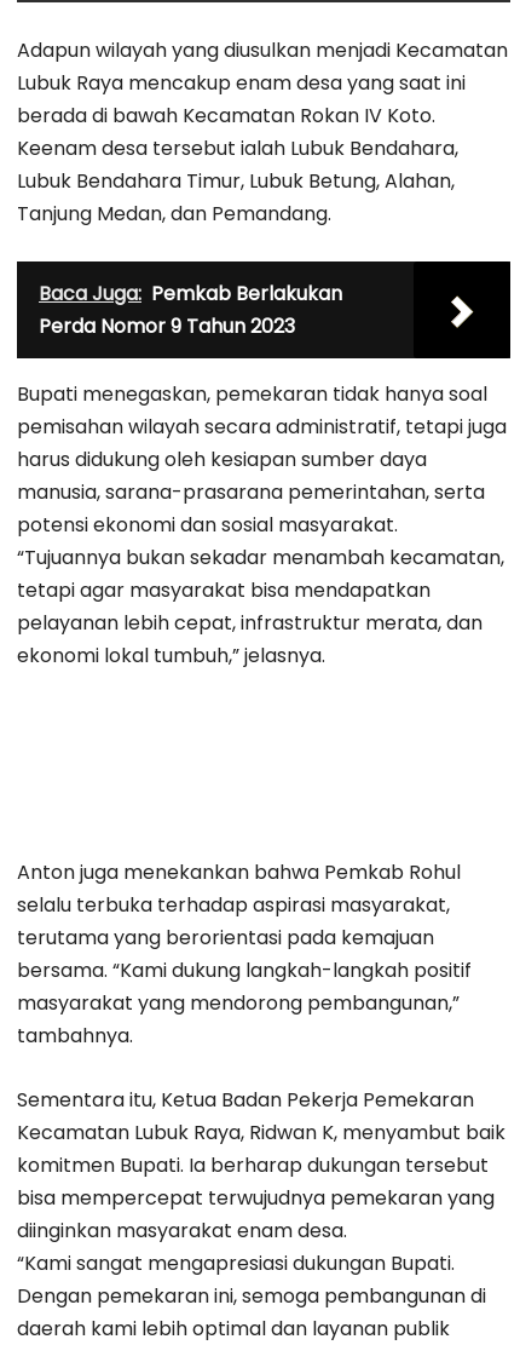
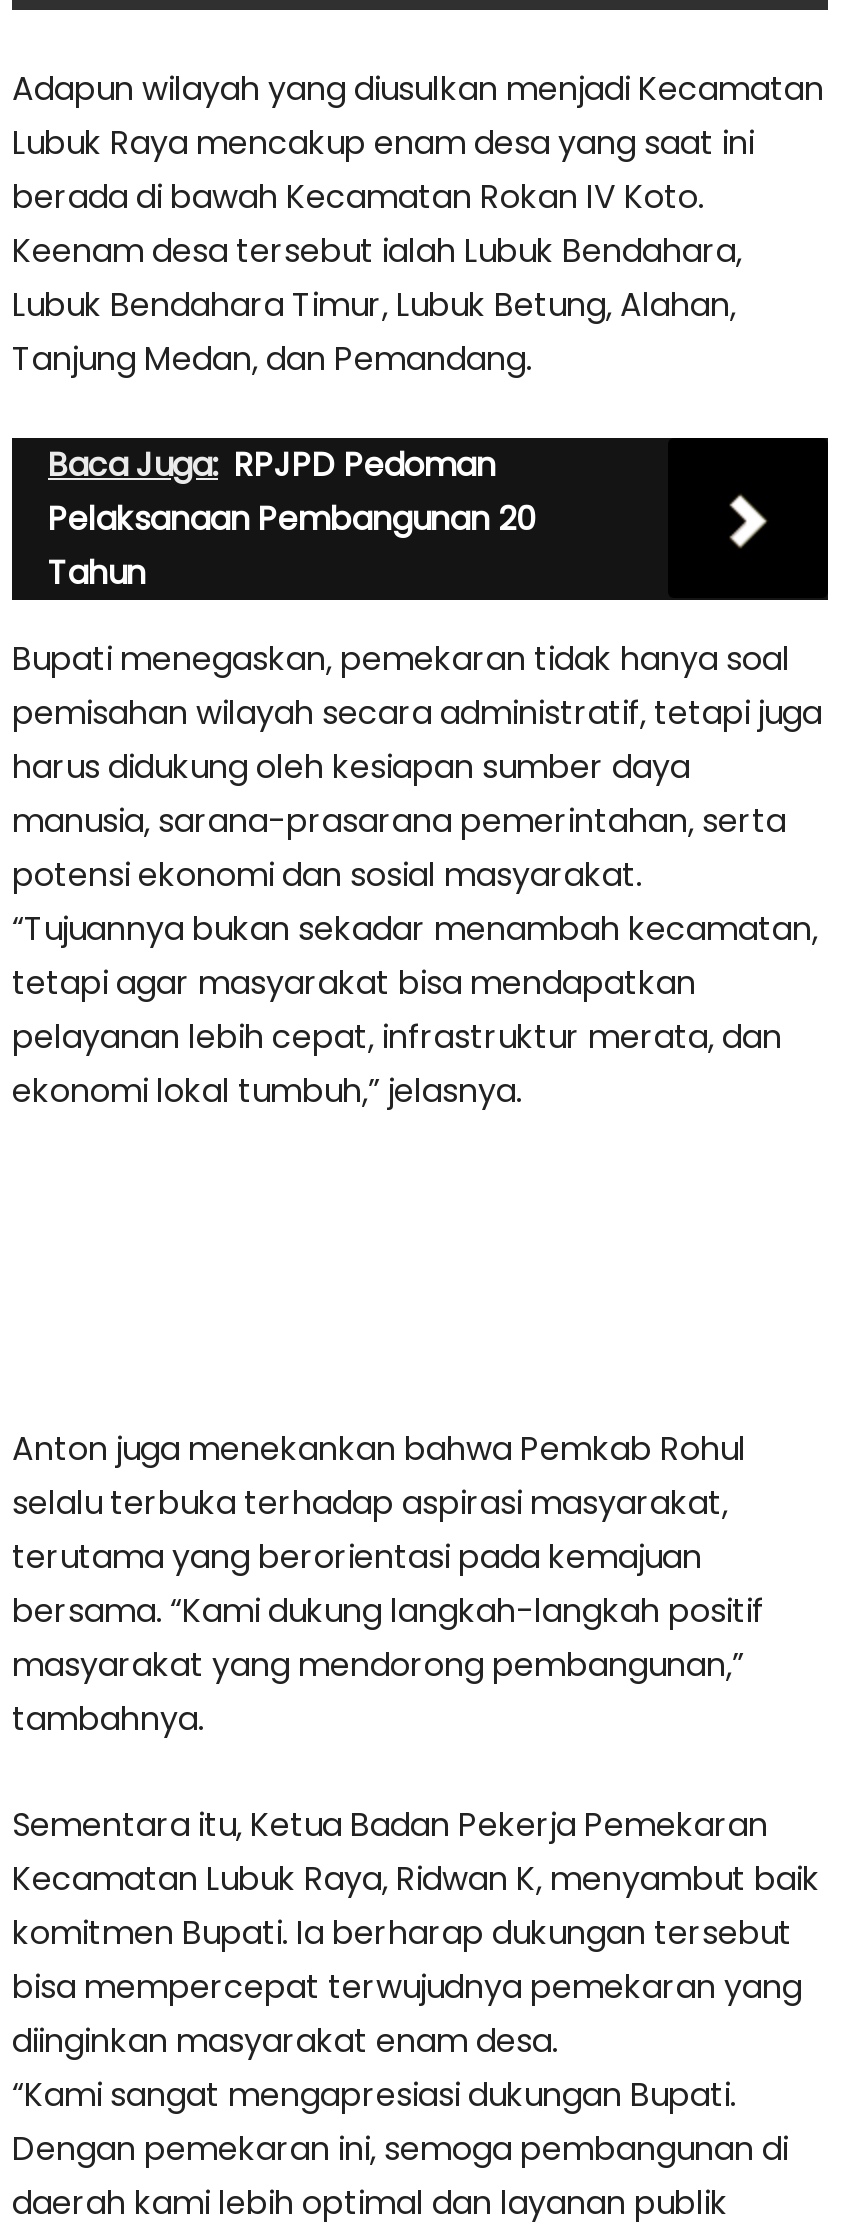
[39,280,342,340] Baca Juga: Pemkab Berlakukan | Perda Nomor 9 Tahun 2023 -> [48,441,536,595] Baca Juga: RPJPD Pedoman | Pelaksanaan Pembangunan 20 | Tahun

